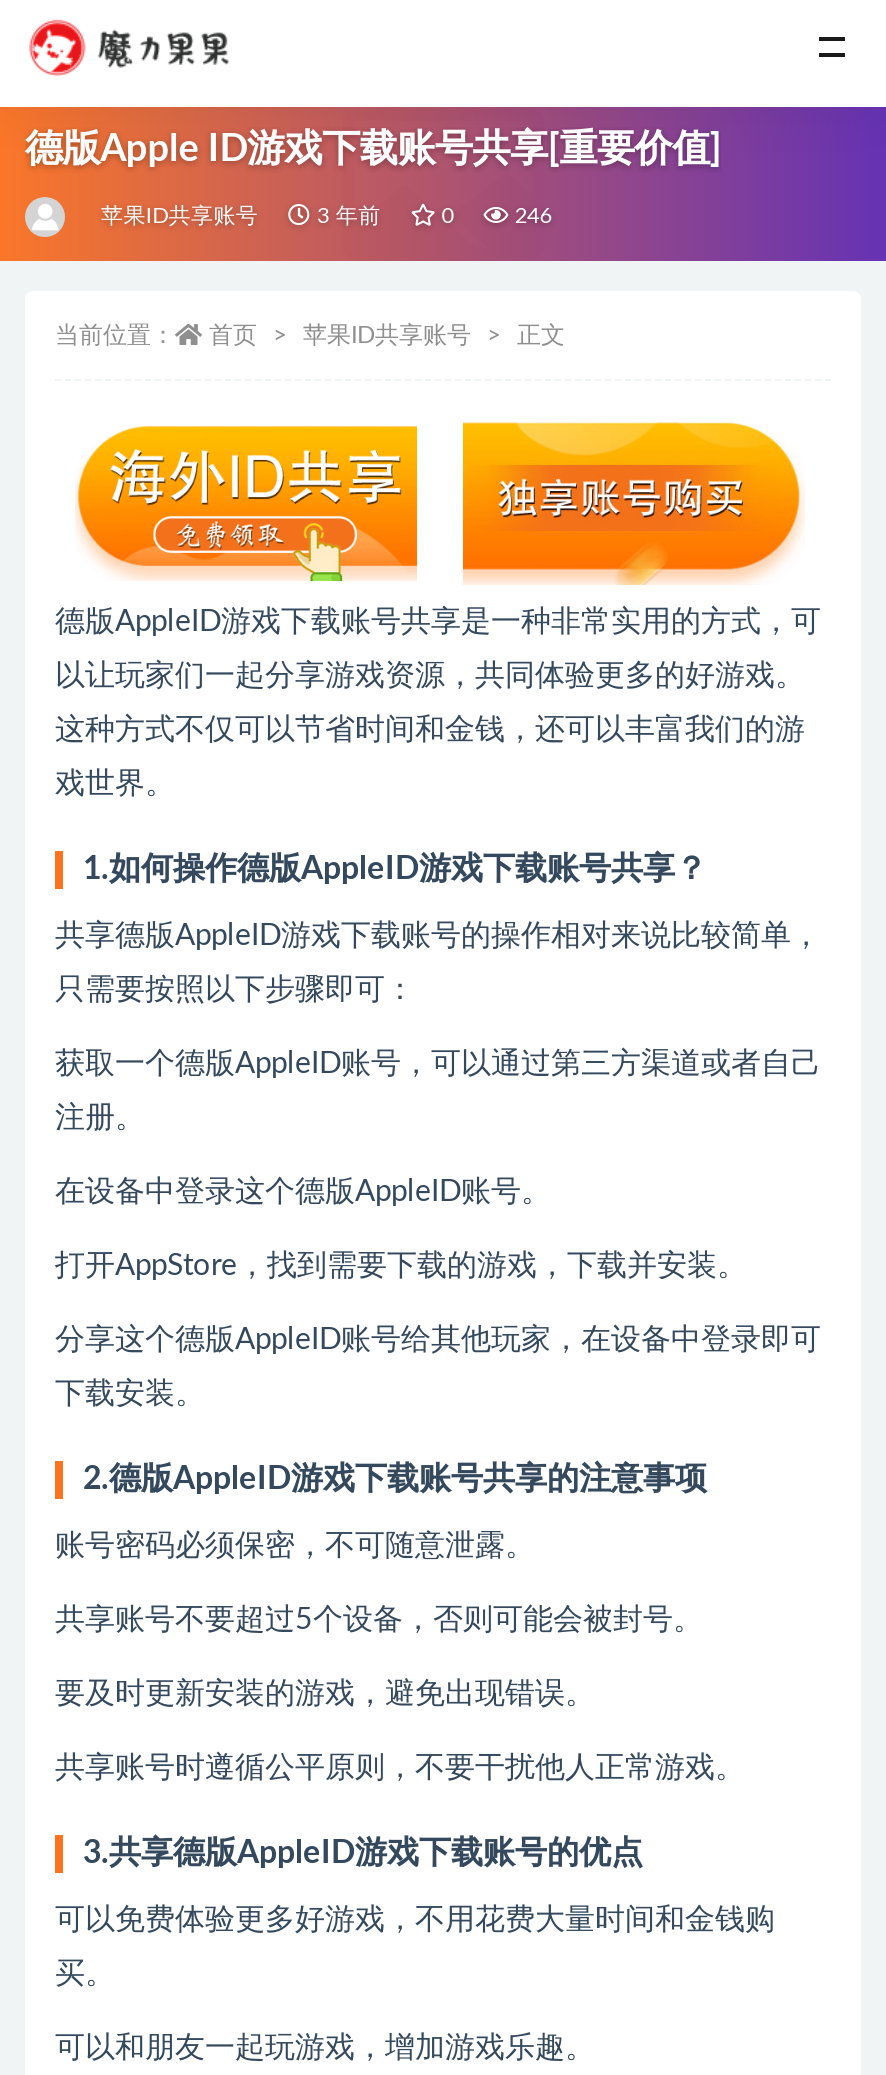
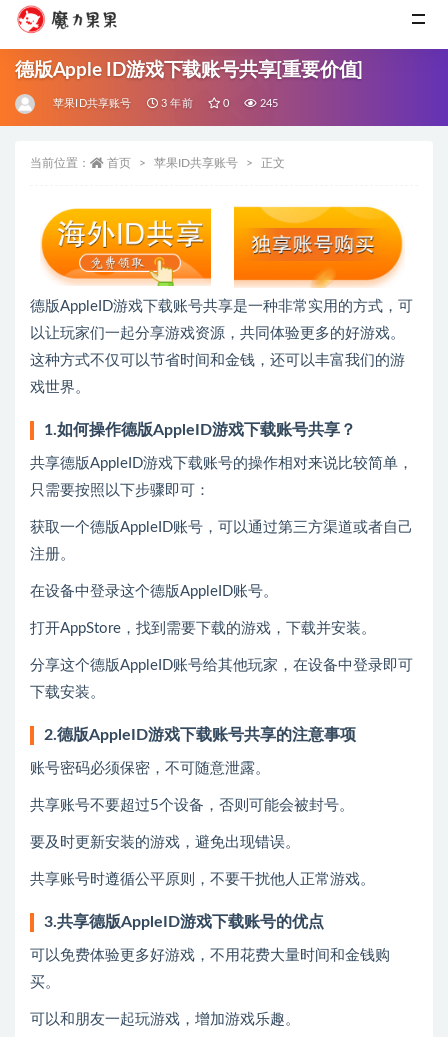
[508,205,552,227] 246 -> [257,98,278,109] 245

